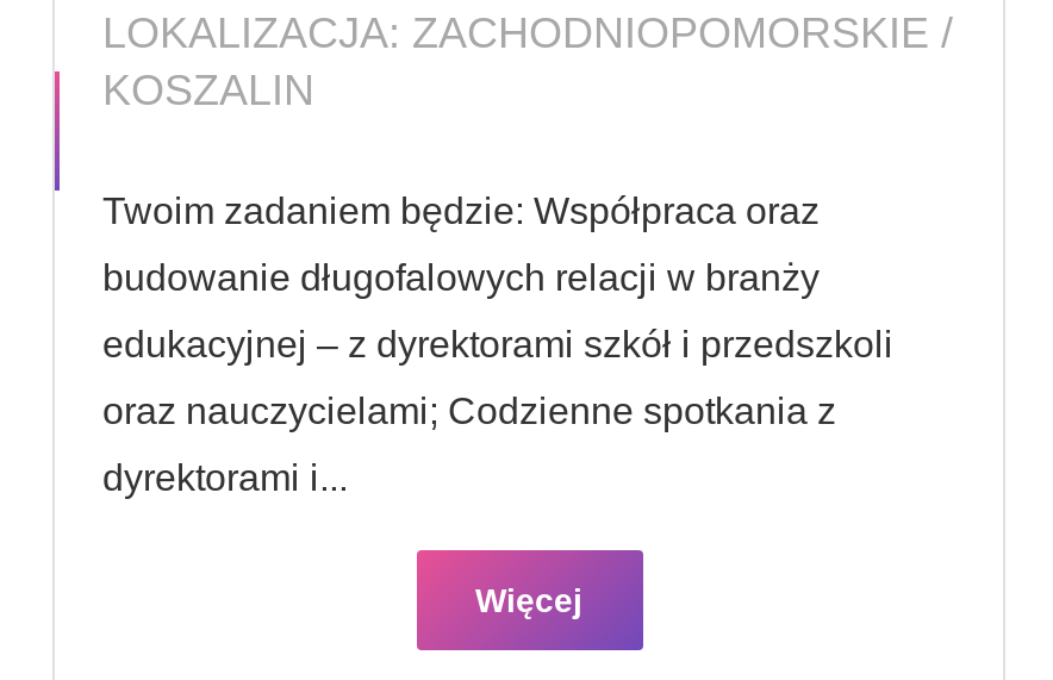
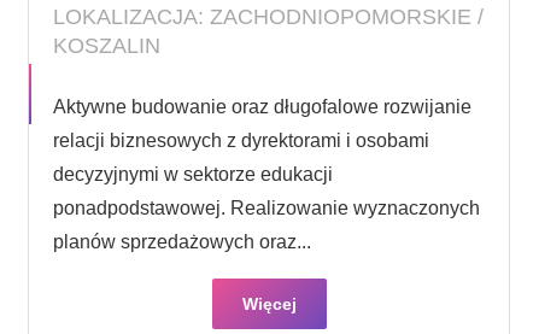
[102,191,820,231] Twoim zadaniem będzie: Współpraca oraz -> [53,96,471,117] Aktywne budowanie oraz długofalowe rozwijanie
[102,257,820,298] budowanie długofalowych relacji w branży -> [53,130,429,151] relacji biznesowych z dyrektorami i osobami
[102,324,893,364] edukacyjnej – z dyrektorami szkół i przedszkoli -> [53,164,333,184] decyzyjnymi w sektorze edukacji
[102,391,836,431] oraz nauczycielami; Codzienne spotkania z -> [53,198,480,218] ponadpodstawowej. Realizowanie wyznaczonych
[102,457,348,498] dyrektorami i... -> [53,232,311,252] planów sprzedażowych oraz...

